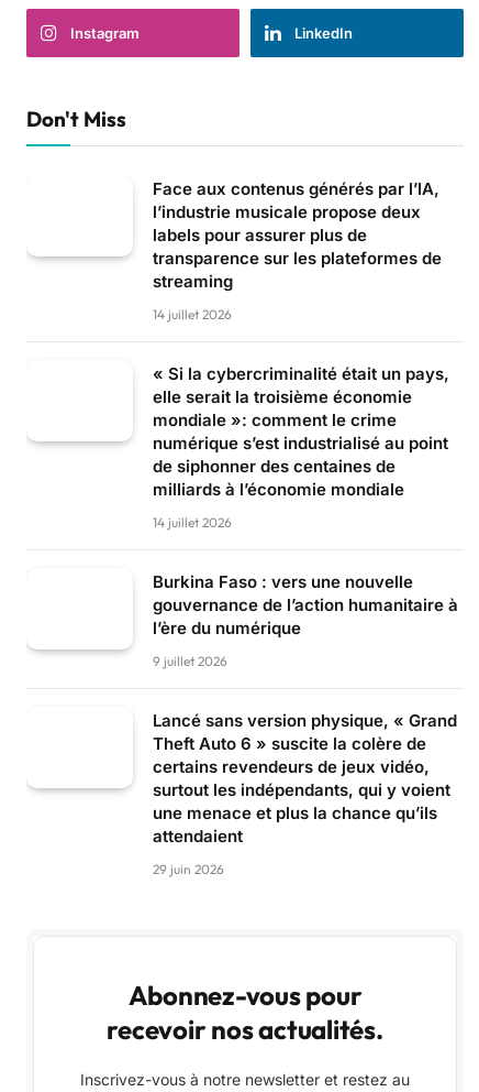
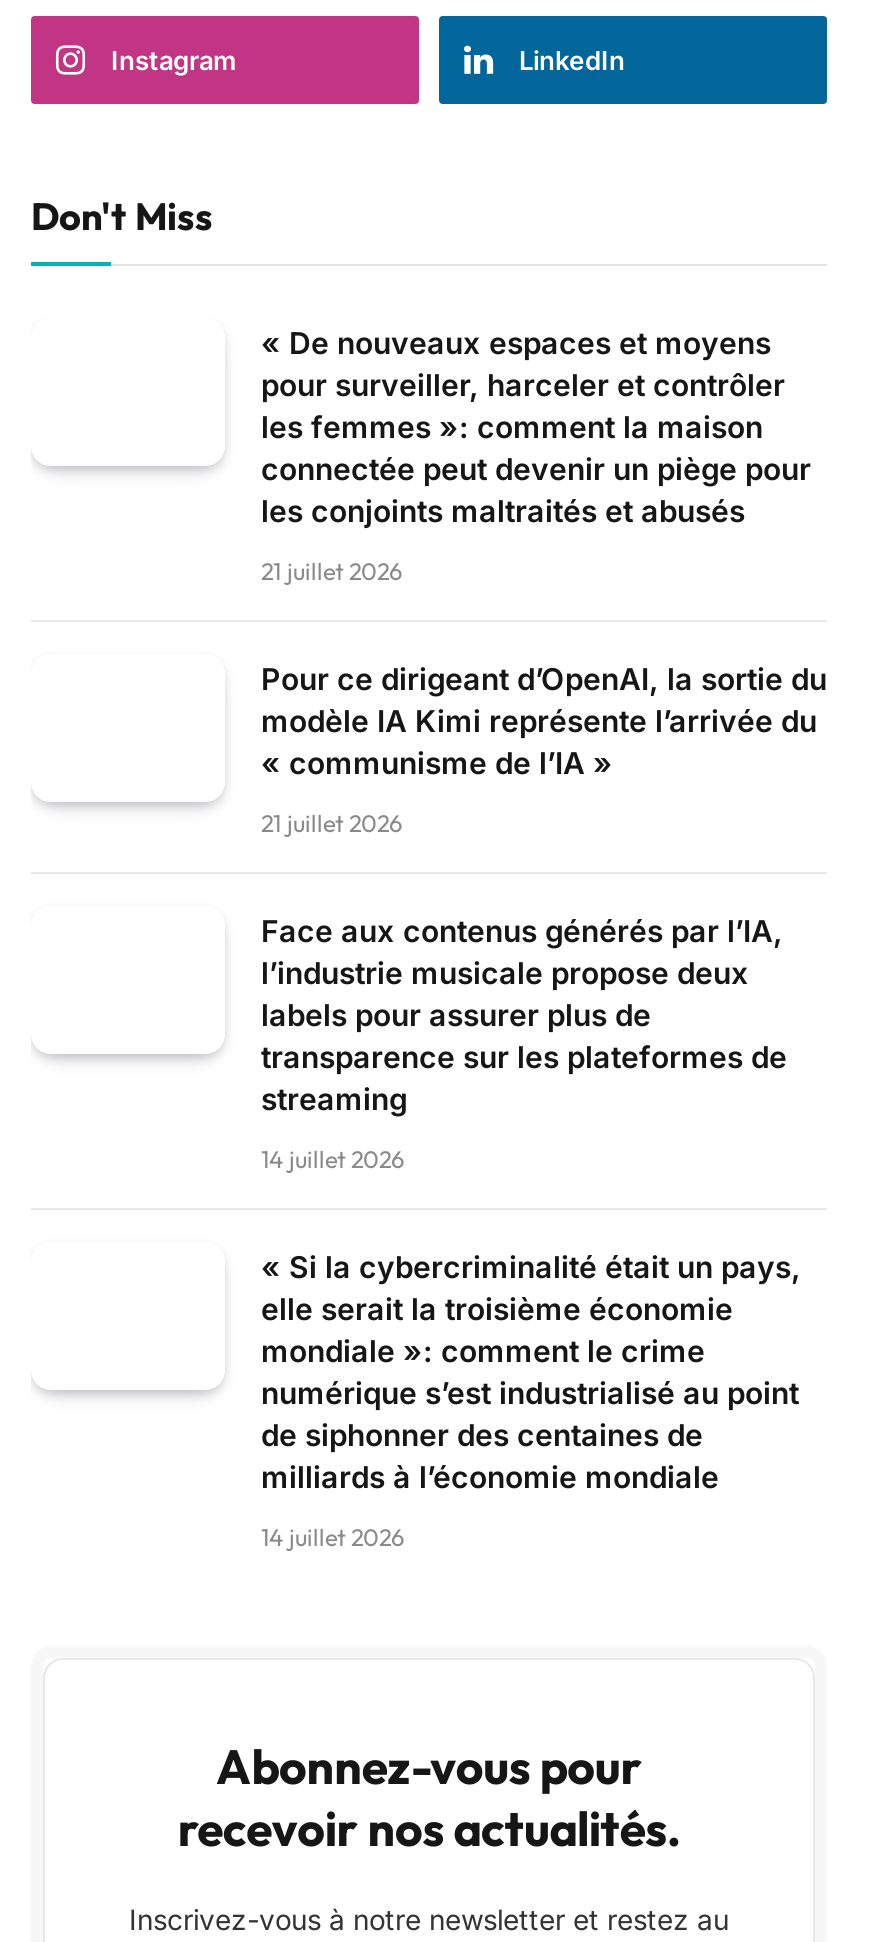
none -> [261,323,827,837] « De nouveaux espaces et moyens | pour surveiller, harceler et contrôler | les femmes »: comment la maison | connectée peut devenir un piège pour | les conjoints maltraités et abusés | 21 juillet 2026 | Pour ce dirigeant d’OpenAI, la sortie du | modèle IA Kimi représente l’arrivée du | « communisme de l’IA » | 21 juillet 2026
moved [153,178,449,530] -> [261,911,801,1551]: Face aux contenus générés par l’IA, | l’industrie musicale propose deux | labels pour assurer plus de | ... | milliards à l’économie mondiale | 14 juillet 2026
[153,571,458,877] Burkina Faso : vers une nouvelle | gouvernance de l’action humanitaire à | l’ère du numérique | 9 juillet 2026 | Lancé sans version physique, « Grand | Theft Auto 6 » suscite la colère de | certains revendeurs de jeux vidéo, | surtout les indépendants, qui y voient | une menace et plus la chance qu’ils | attendaient | 29 juin 2026 -> none

